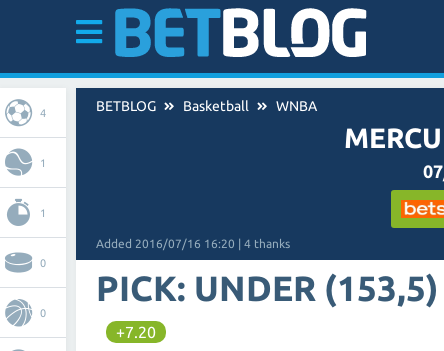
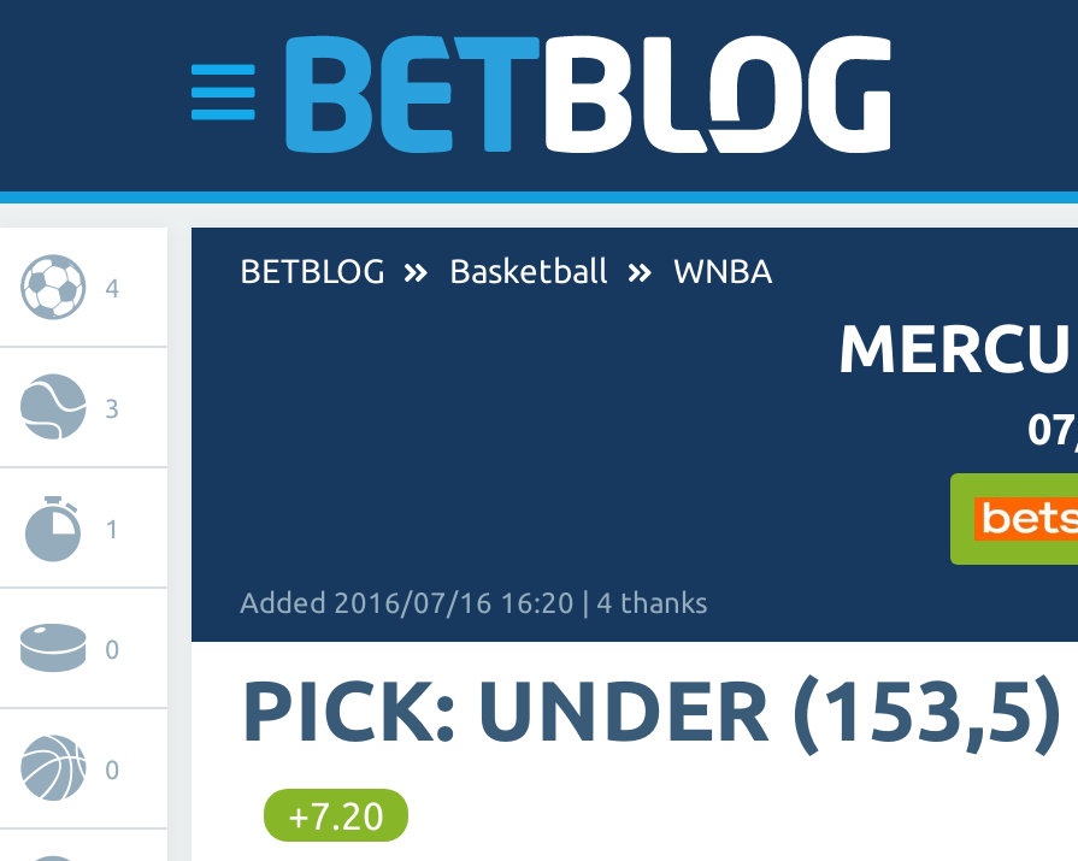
[40,157,46,169] 1 -> [105,394,119,423] 3

